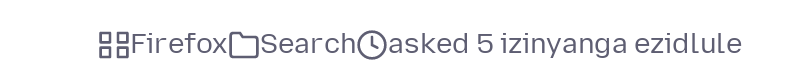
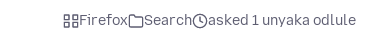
[388,28,742,62] asked 5 izinyanga ezidlule -> [208,12,356,29] asked 1 unyaka odlule

